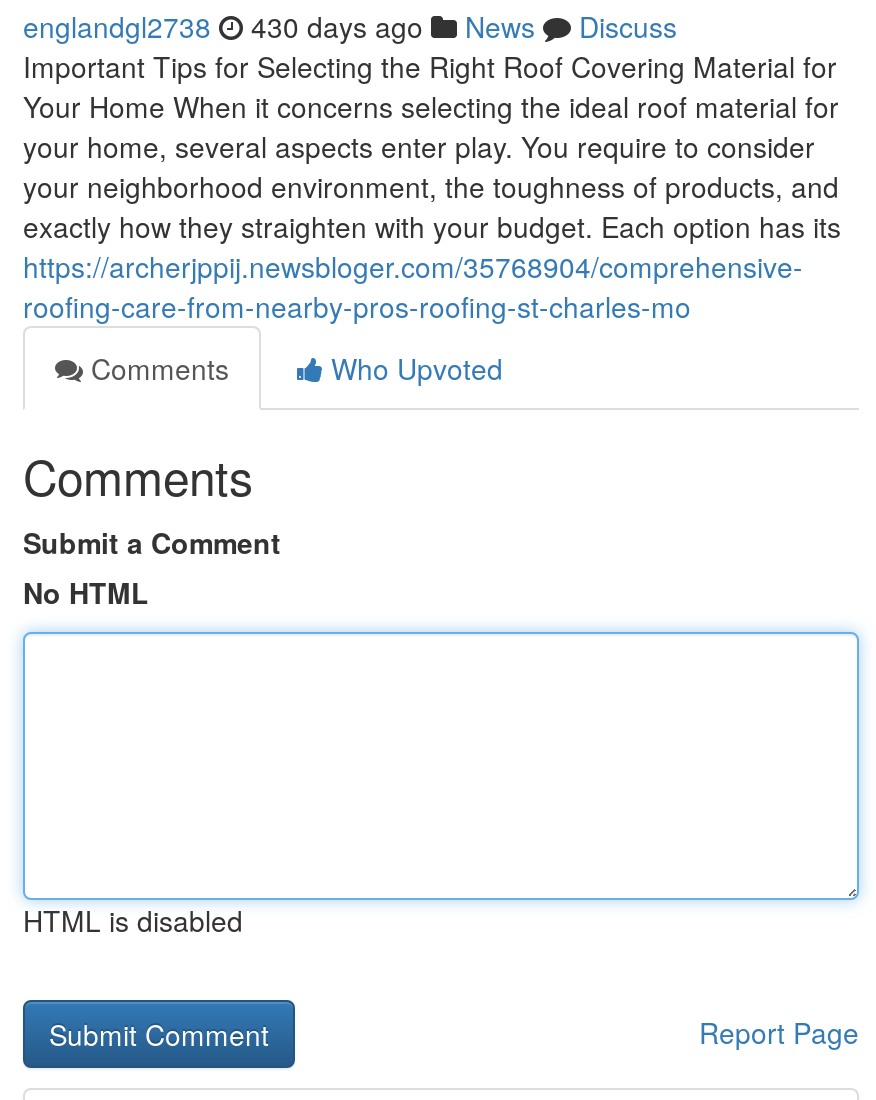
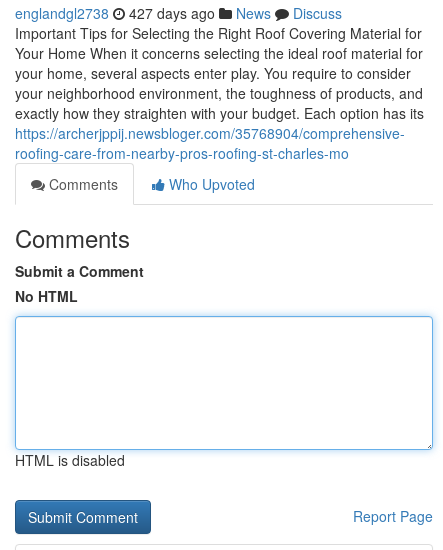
[23,6,677,46] englandgl2738 430 days ago News Discuss -> [15,3,342,23] englandgl2738 427 days ago News Discuss

